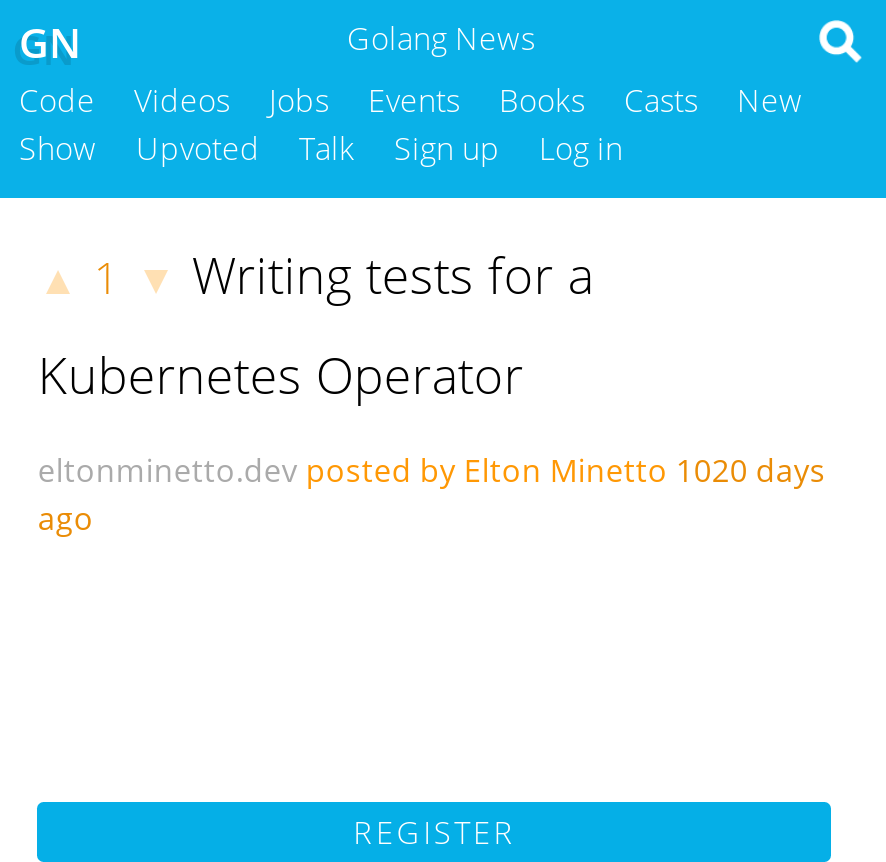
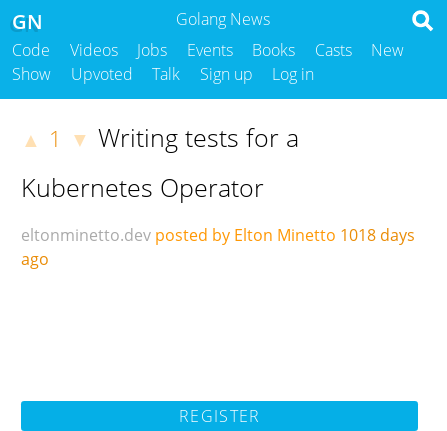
[38,449,826,493] eltonminetto.dev posted by Elton Minetto 1020 days -> [21,224,415,246] eltonminetto.dev posted by Elton Minetto 1018 days

